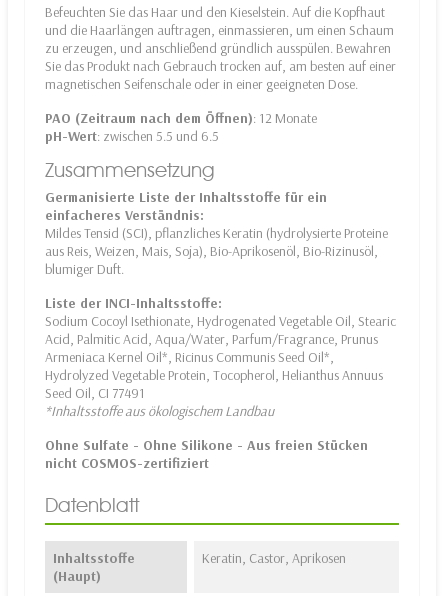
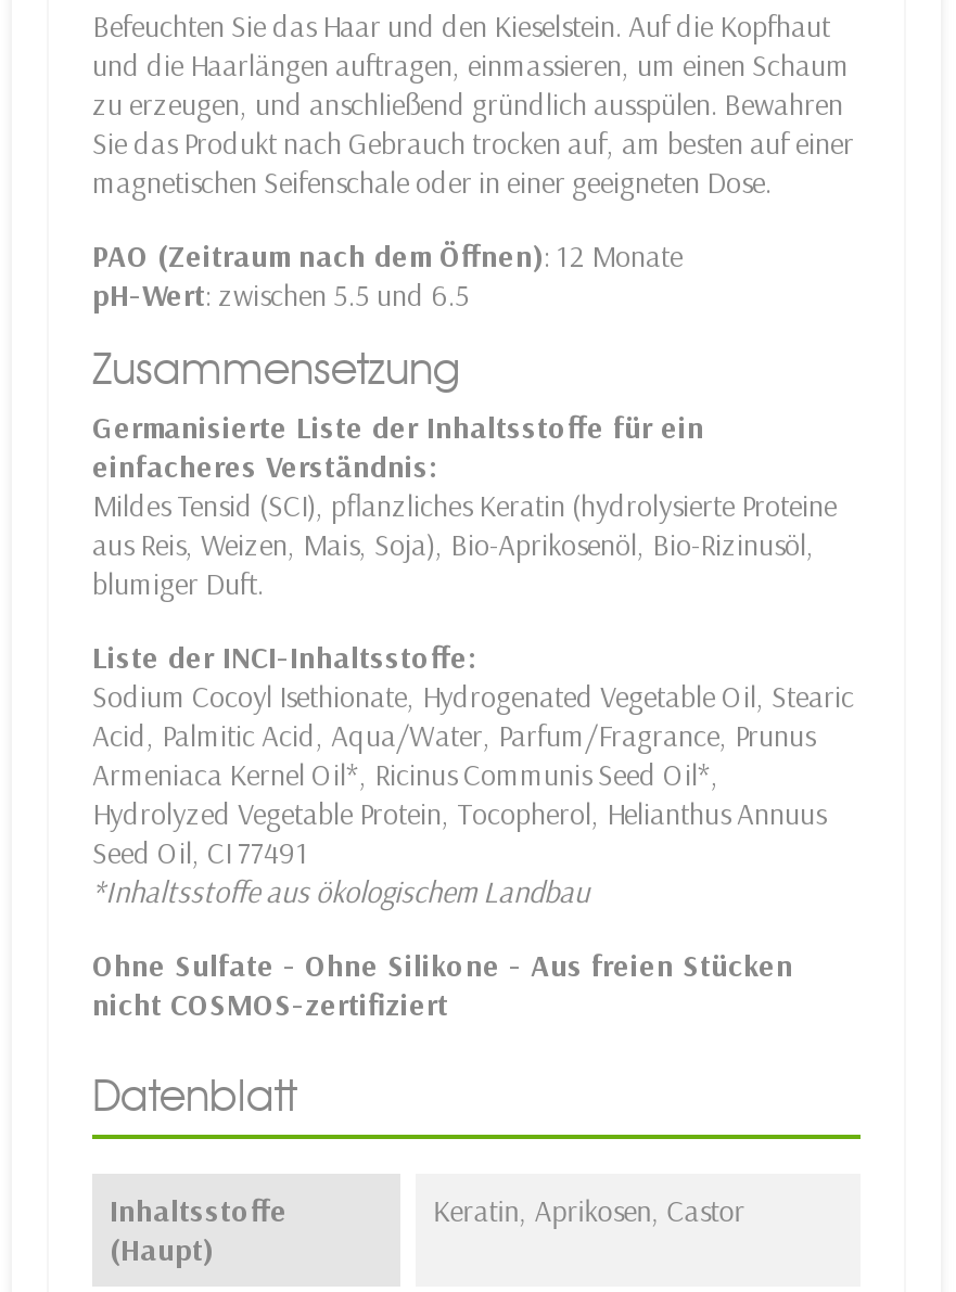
[202,549,346,567] Keratin, Castor, Aprikosen -> [432,1192,745,1231] Keratin, Aprikosen, Castor

